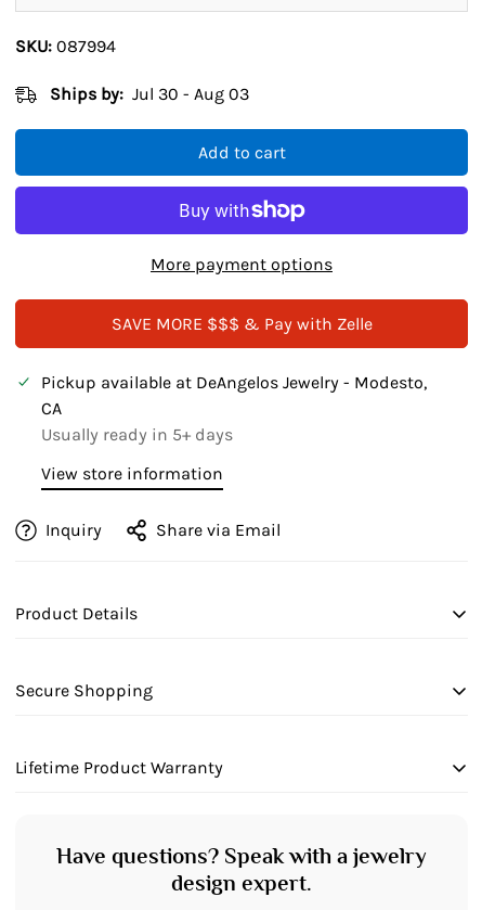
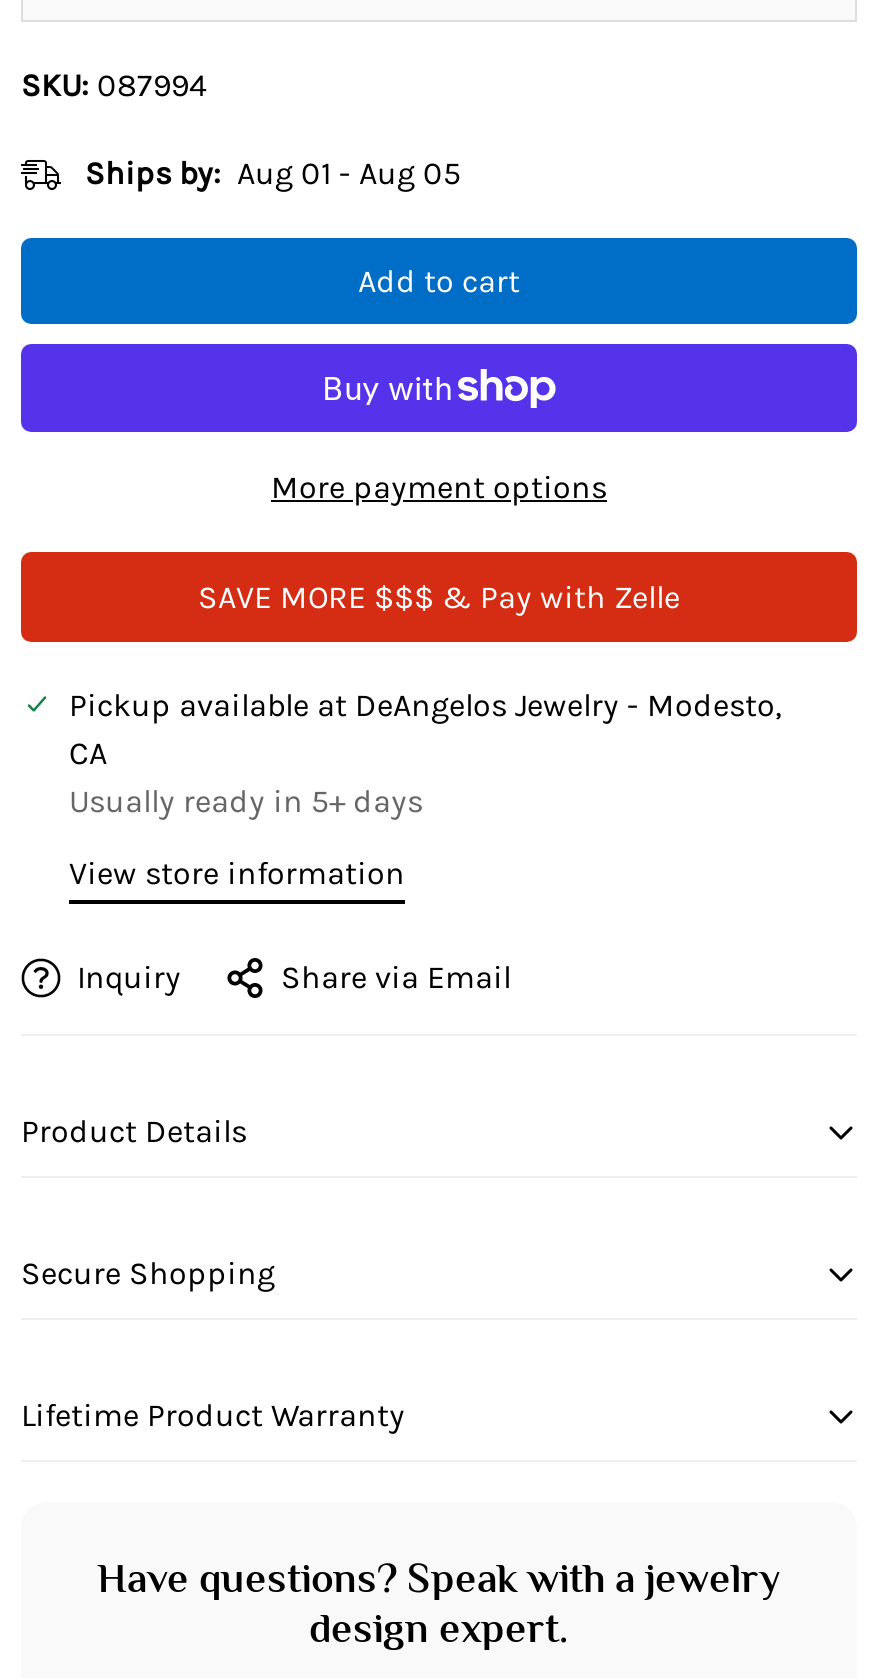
[50,84,249,104] Ships by: Jul 30 - Aug 03 -> [85,154,461,192] Ships by: Aug 01 - Aug 05

